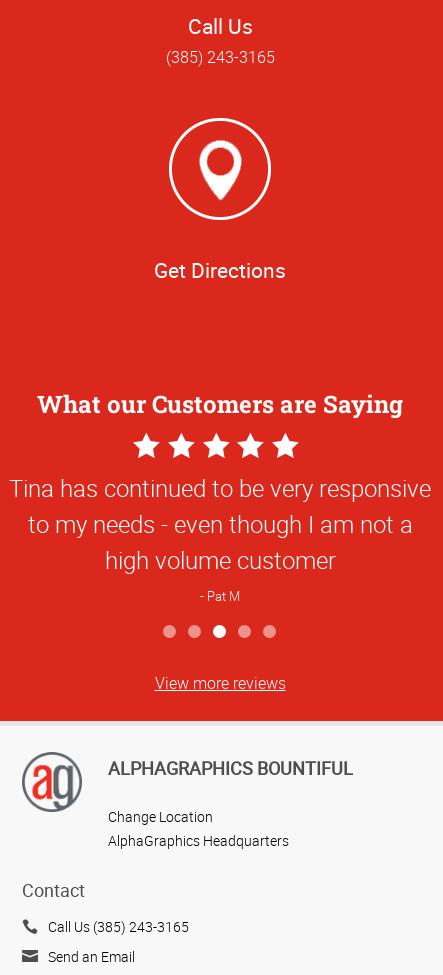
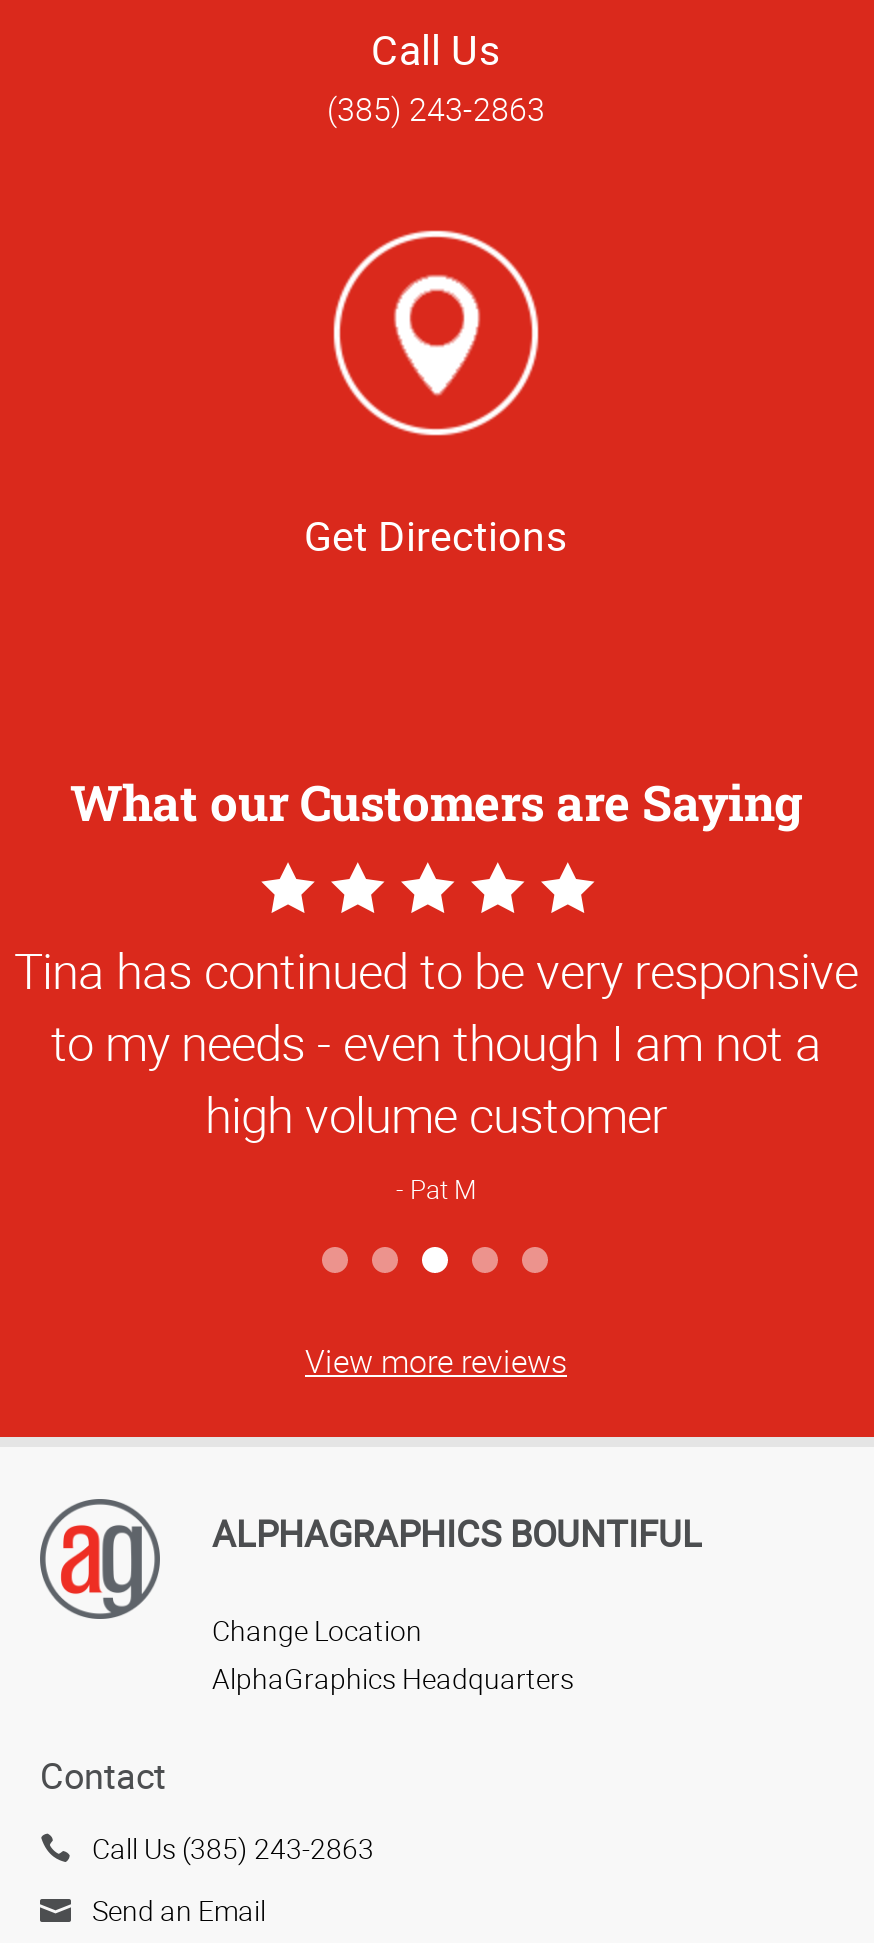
[165,46,274,68] (385) 243-3165 -> [327,88,545,132] (385) 243-2863
[48,917,189,936] Call Us (385) 243-3165 -> [92,1830,374,1868] Call Us (385) 243-2863

